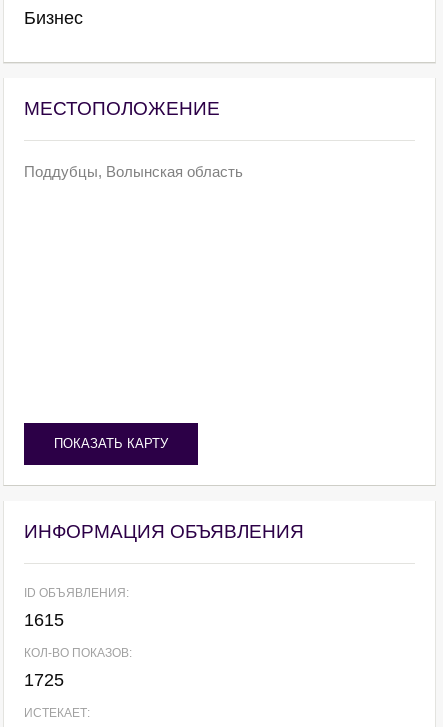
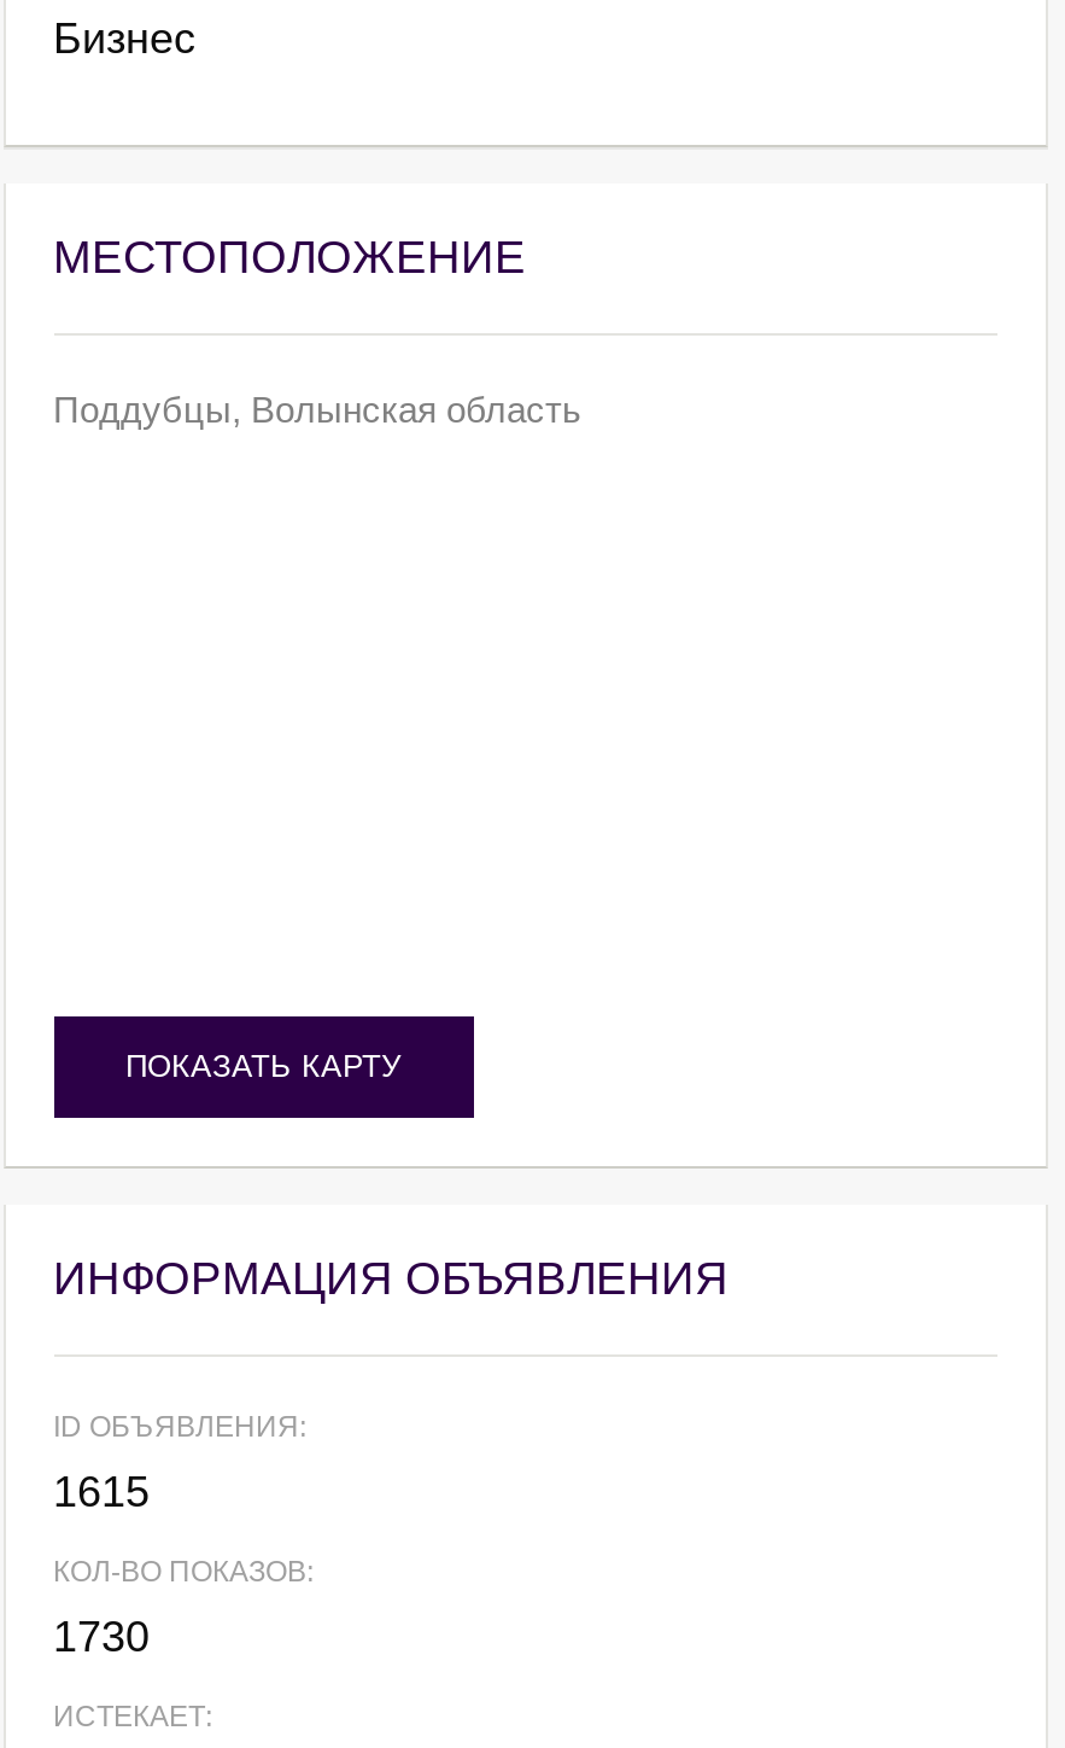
[23,669,63,689] 1725 -> [53,1612,150,1660] 1730

